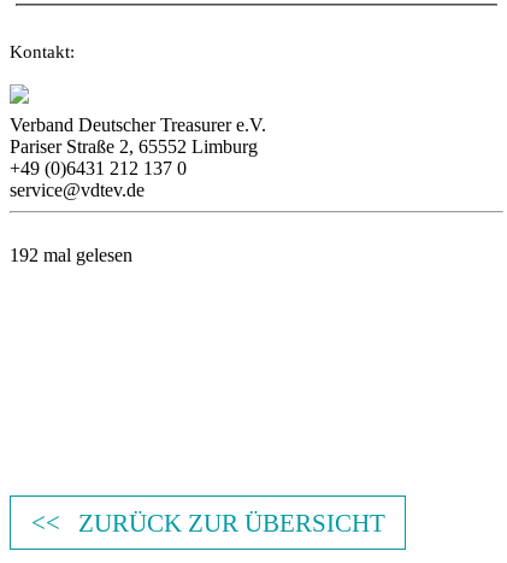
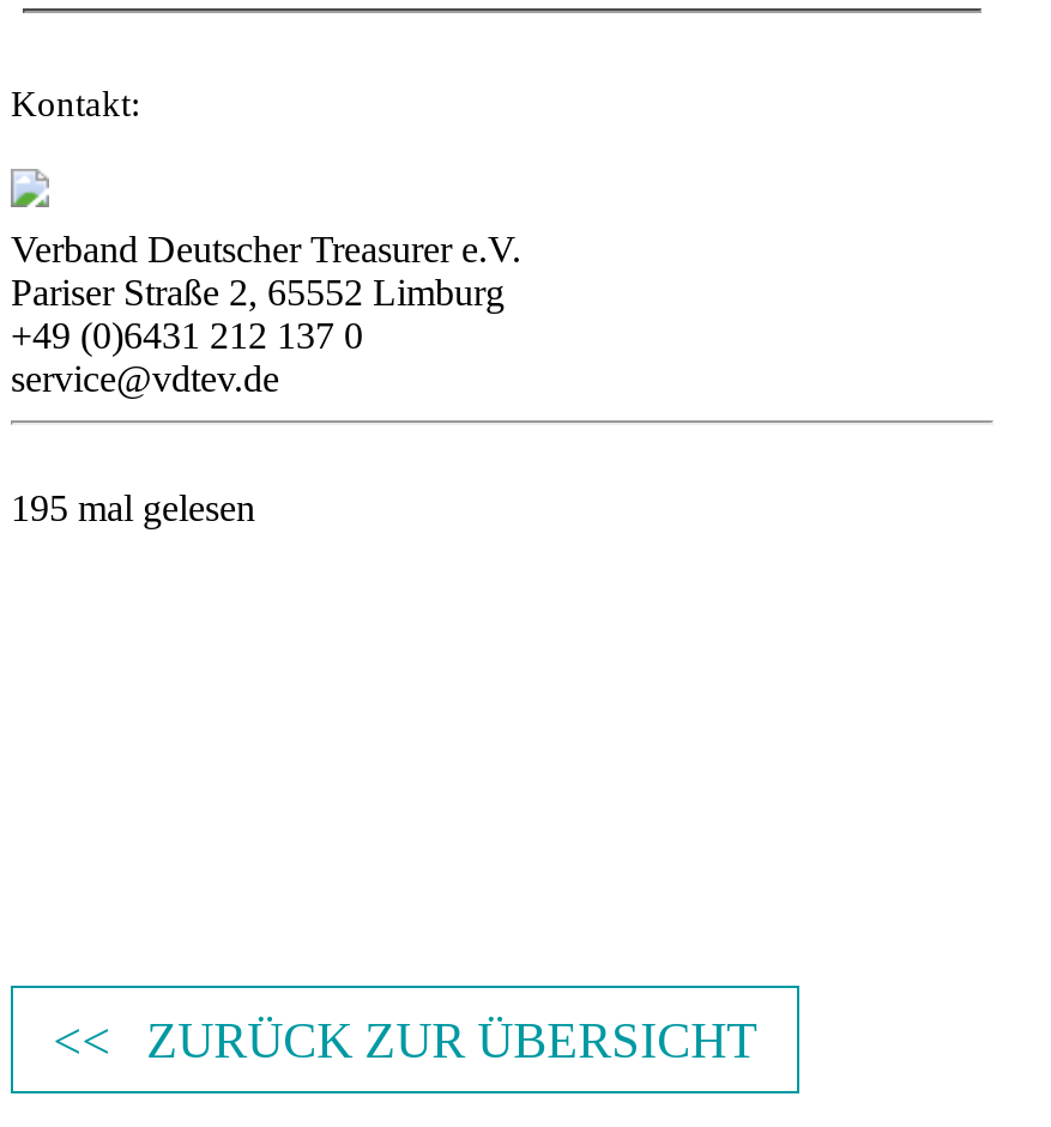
[10,245,132,265] 192 mal gelesen -> [11,487,255,528] 195 mal gelesen

